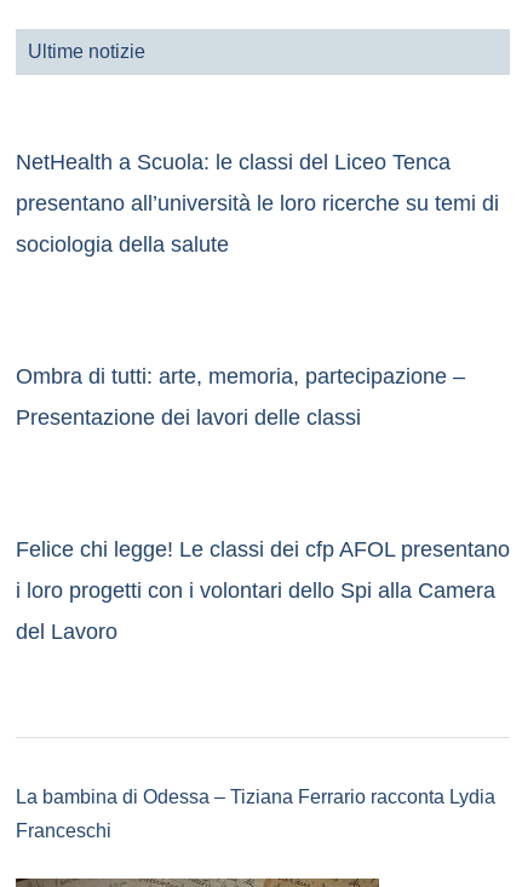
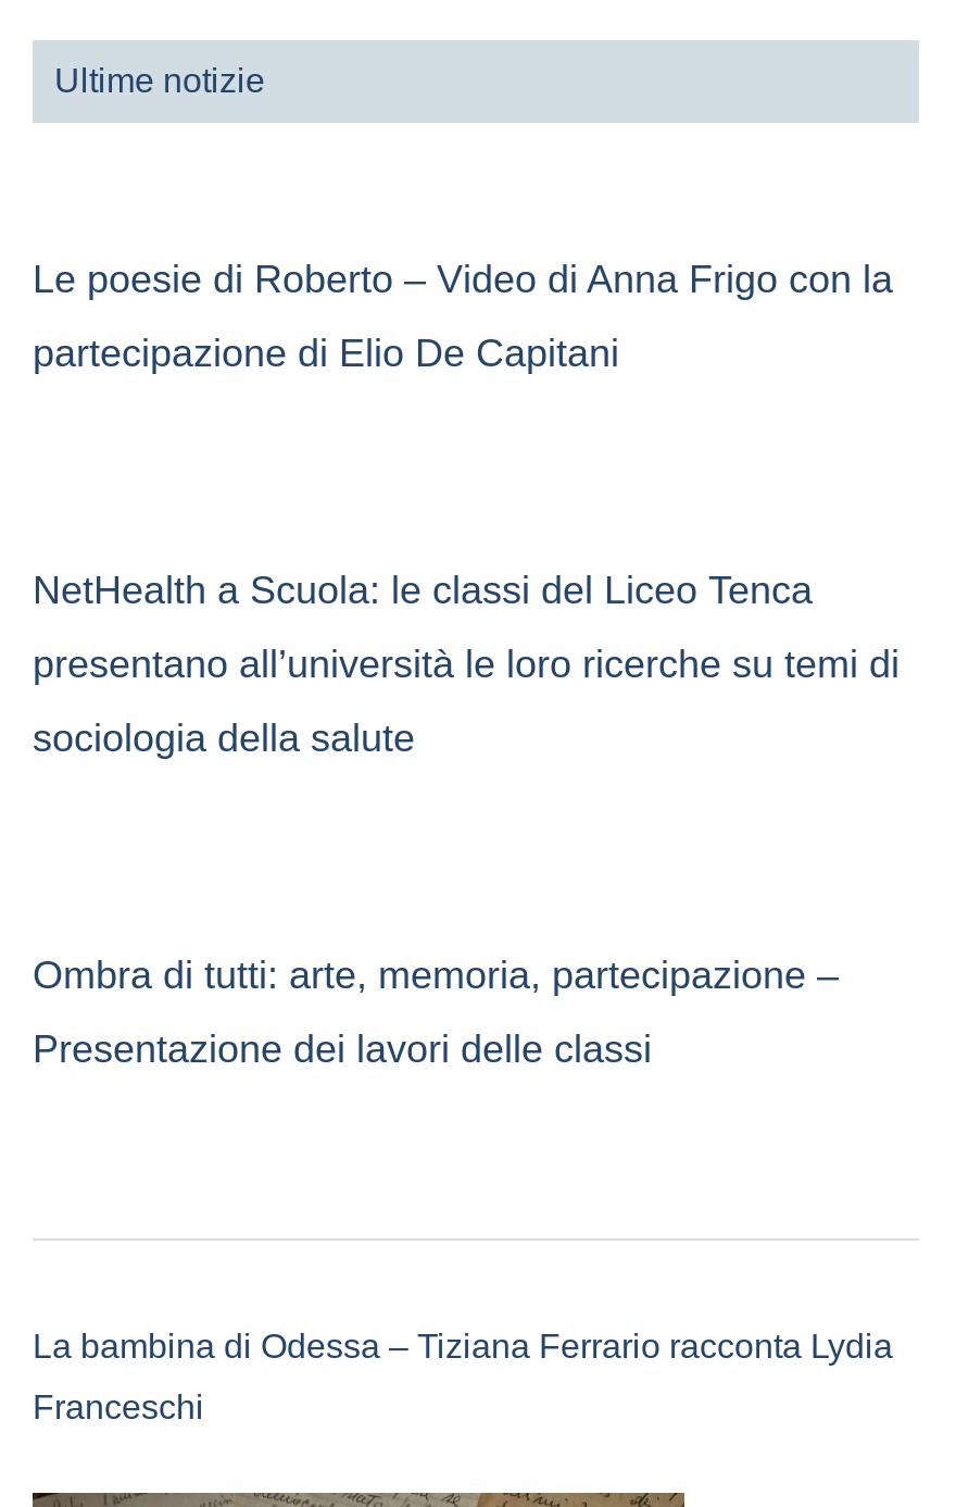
none -> [33,257,893,374] Le poesie di Roberto – Video di Anna Frigo con la | partecipazione di Elio De Capitani
moved [16,150,499,430] -> [33,568,900,1070]: NetHealth a Scuola: le classi del Liceo Tenca | presentano all’università le loro ricerche su temi di | sociologia della salute | Ombra di tutti: arte, memoria, partecipazione – | Presentazione dei lavori delle classi
[16,538,510,644] Felice chi legge! Le classi dei cfp AFOL presentano | i loro progetti con i volontari dello Spi alla Camera | del Lavoro -> none

